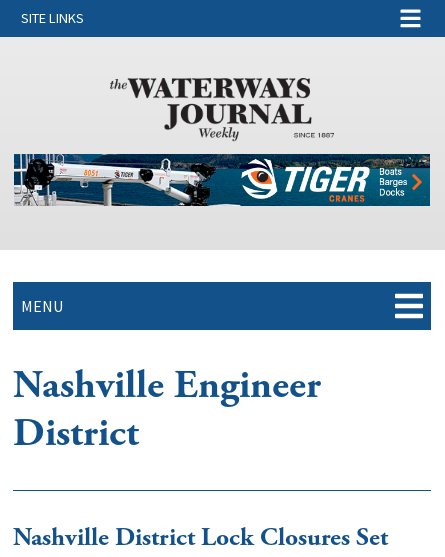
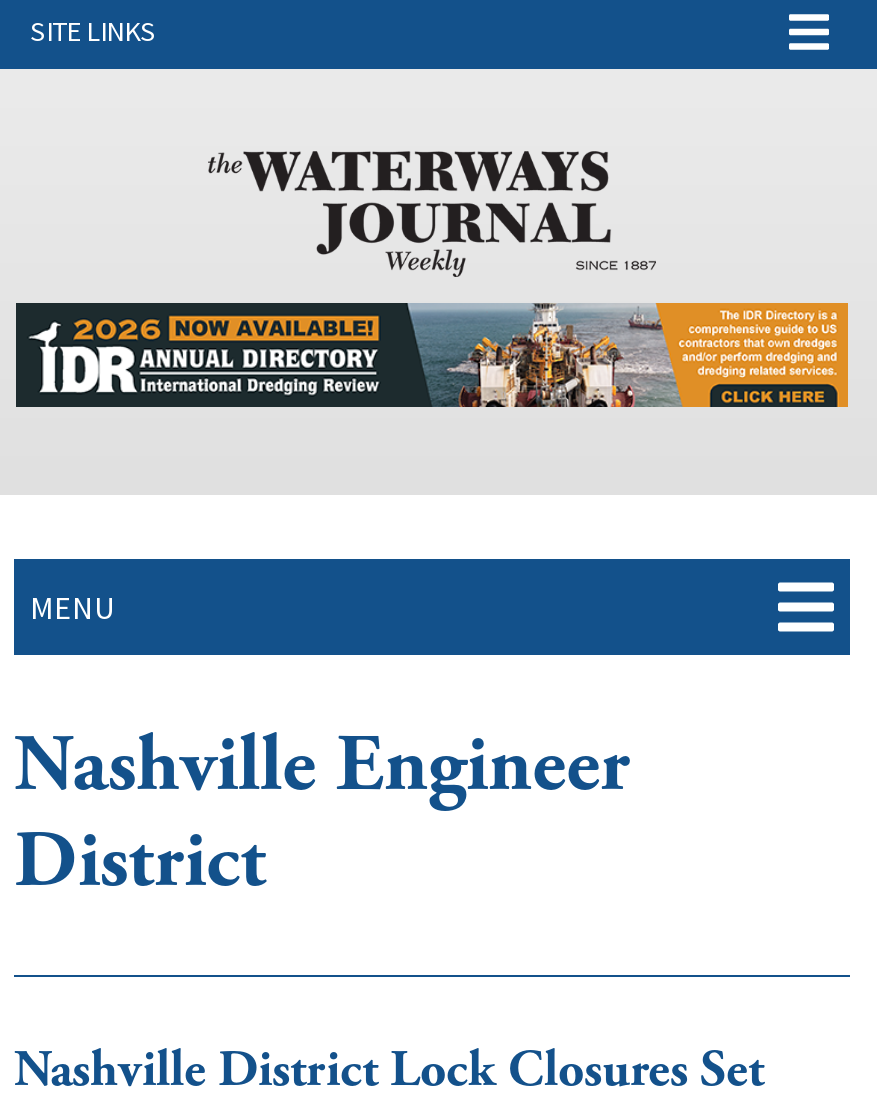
[14,153,431,207] [image] -> [14,301,850,409] [image]

